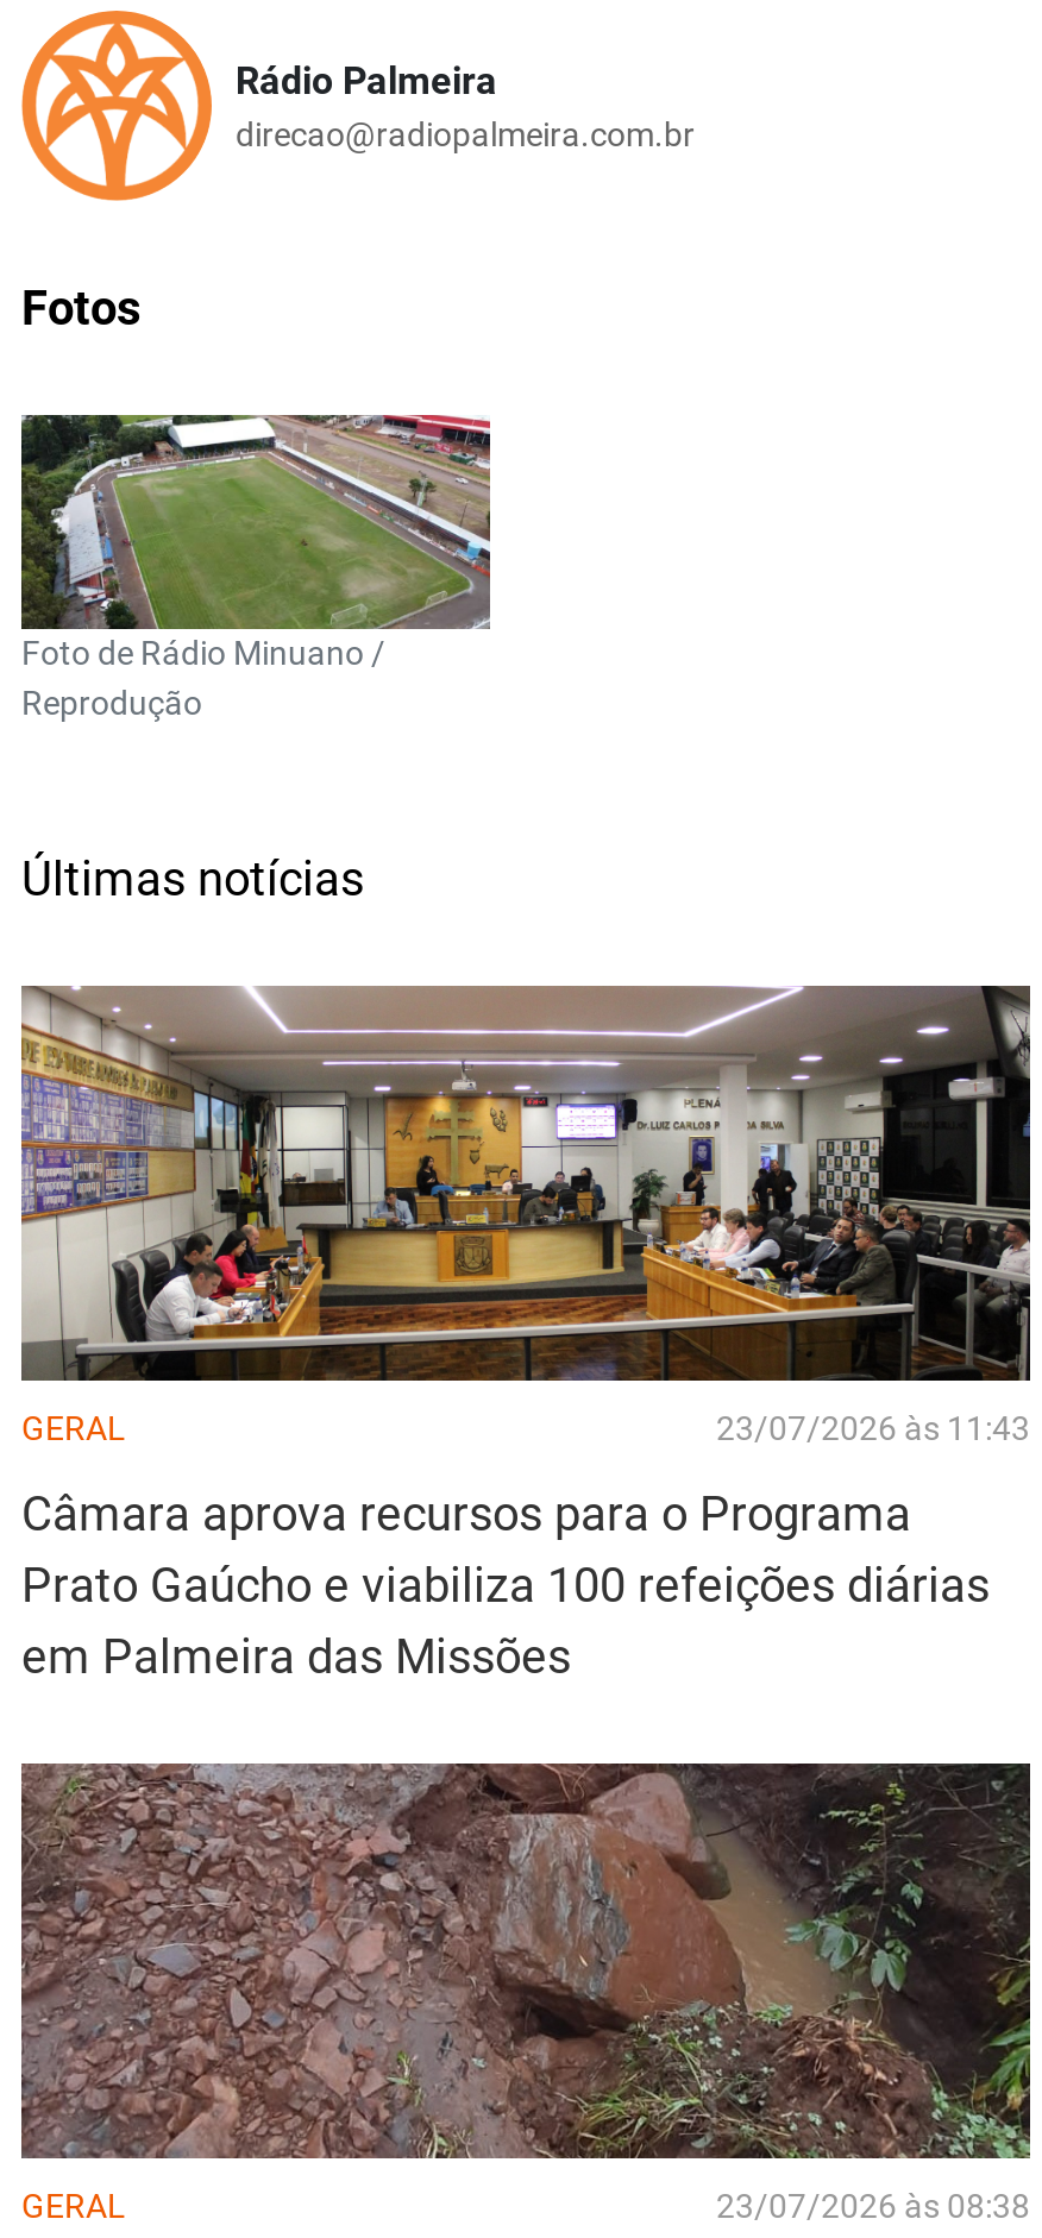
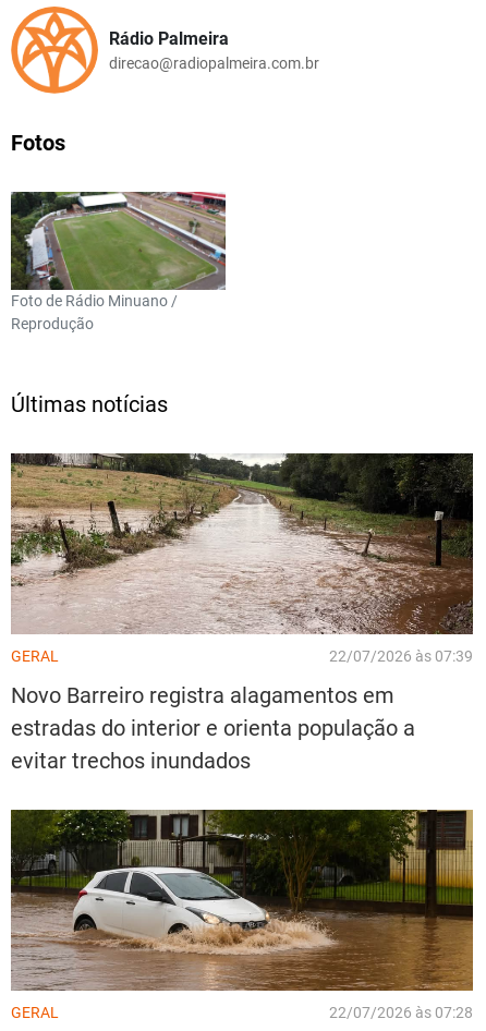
[19,983,1032,1448] [image] | 23/07/2026 às 11:43 -> [10,452,474,665] [image] | 22/07/2026 às 07:39
[21,1486,990,1686] Câmara aprova recursos para o Programa | Prato Gaúcho e viabiliza 100 refeições diárias | em Palmeira das Missões -> [11,683,415,774] Novo Barreiro registra alagamentos em | estradas do interior e orienta população a | evitar trechos inundados
[21,1761,1032,2226] [image] | 23/07/2026 às 08:38 -> [11,809,474,1022] [image] | 22/07/2026 às 07:28

